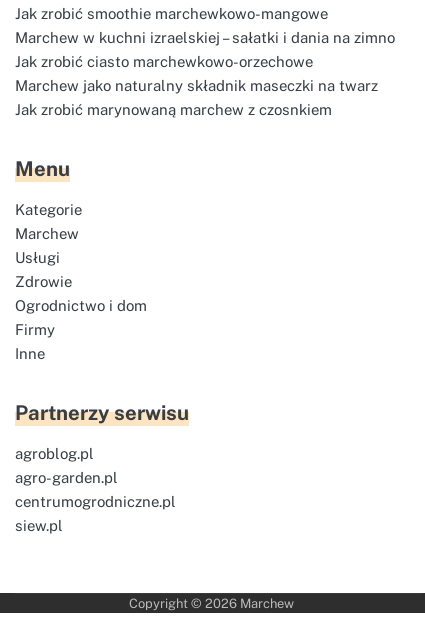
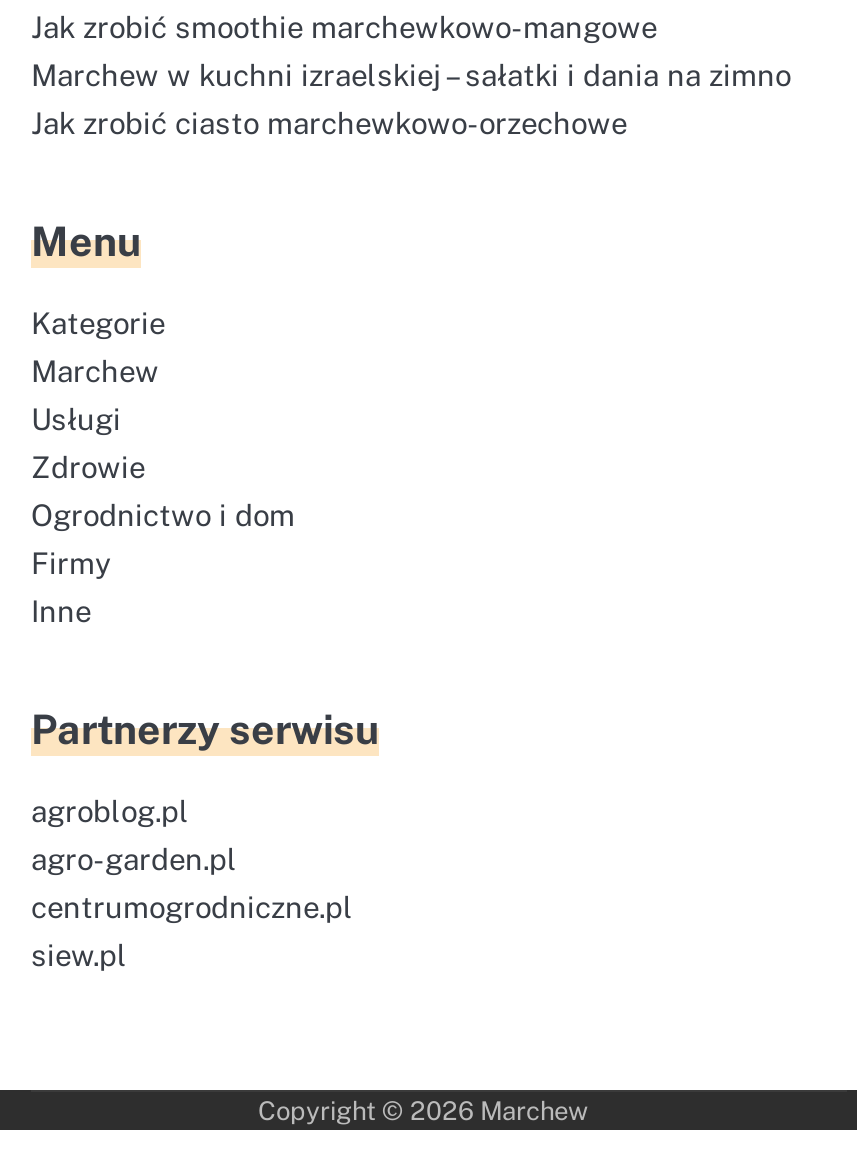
[15,77,378,118] Marchew jako naturalny składnik maseczki na twarz | Jak zrobić marynowaną marchew z czosnkiem -> none

